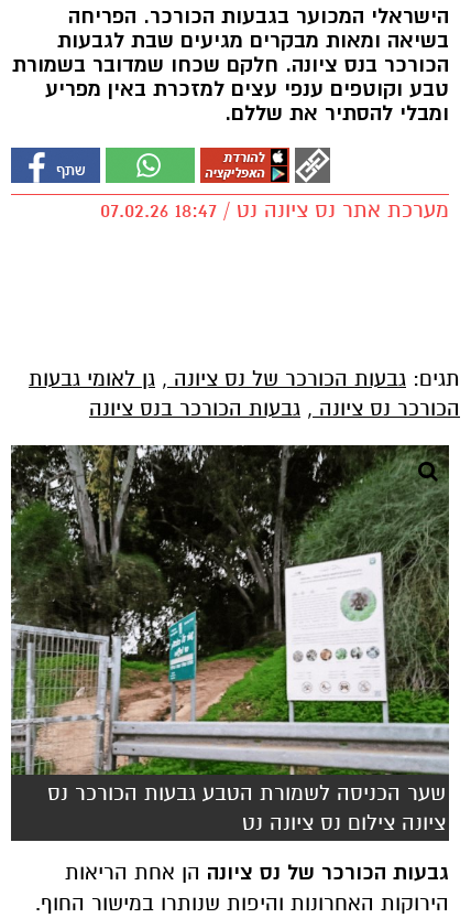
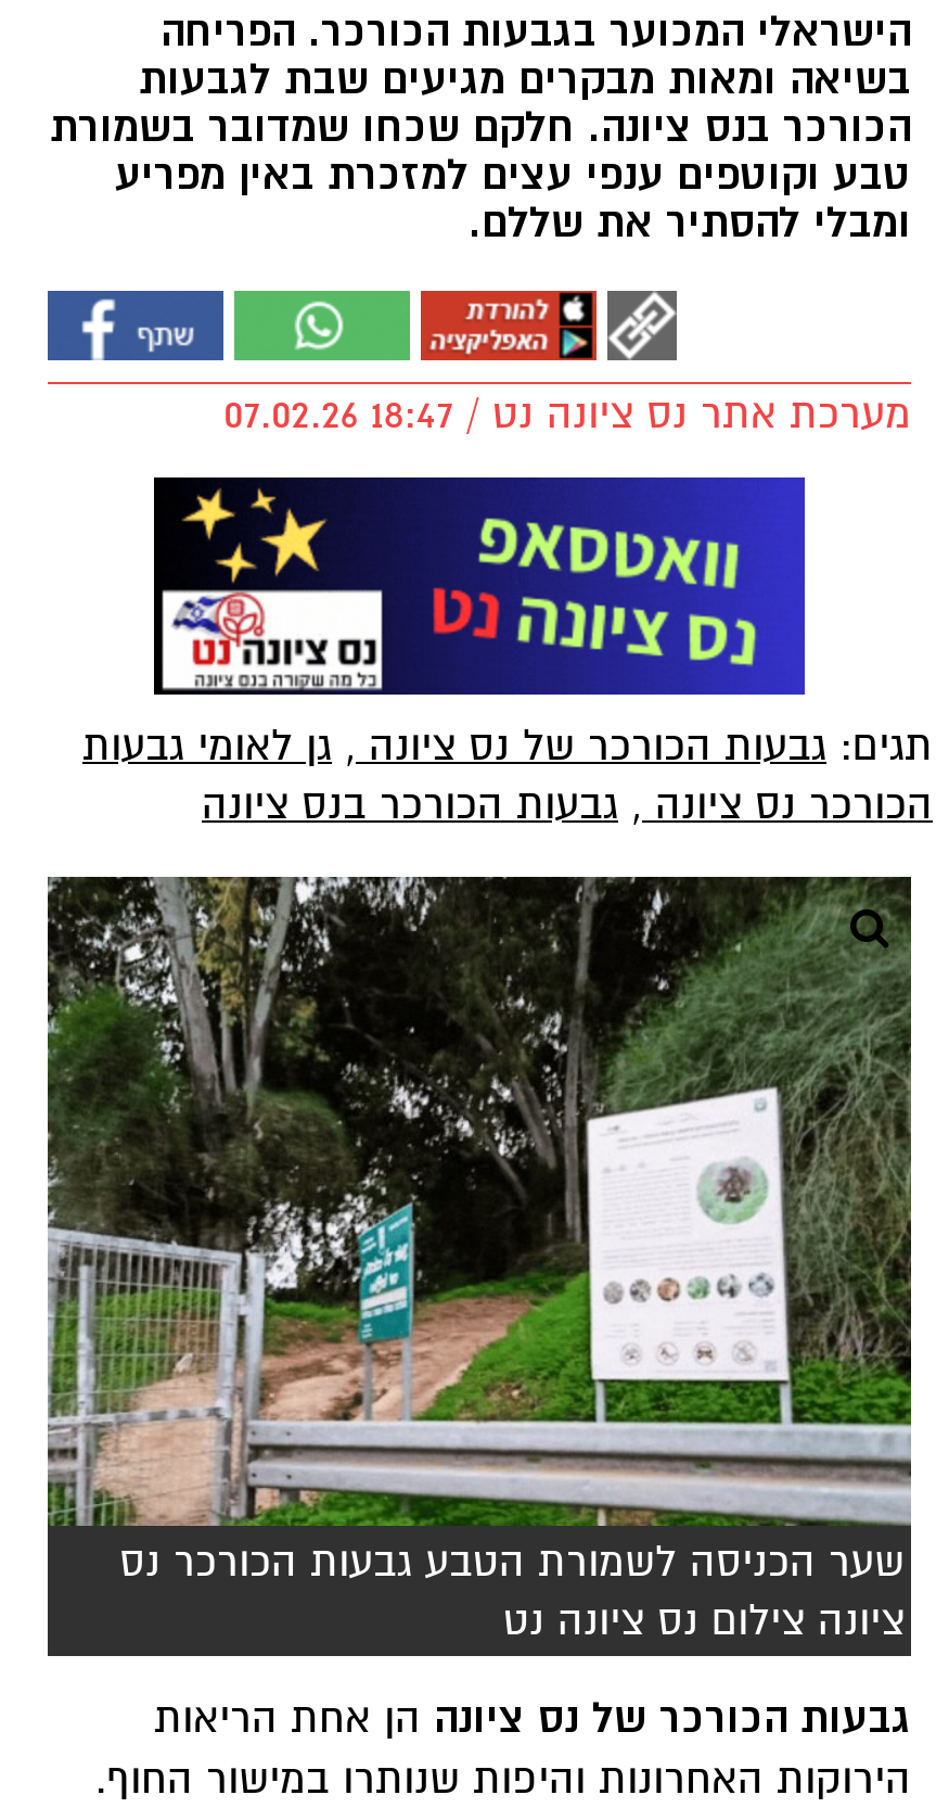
none -> [152,475,807,697] [image]

